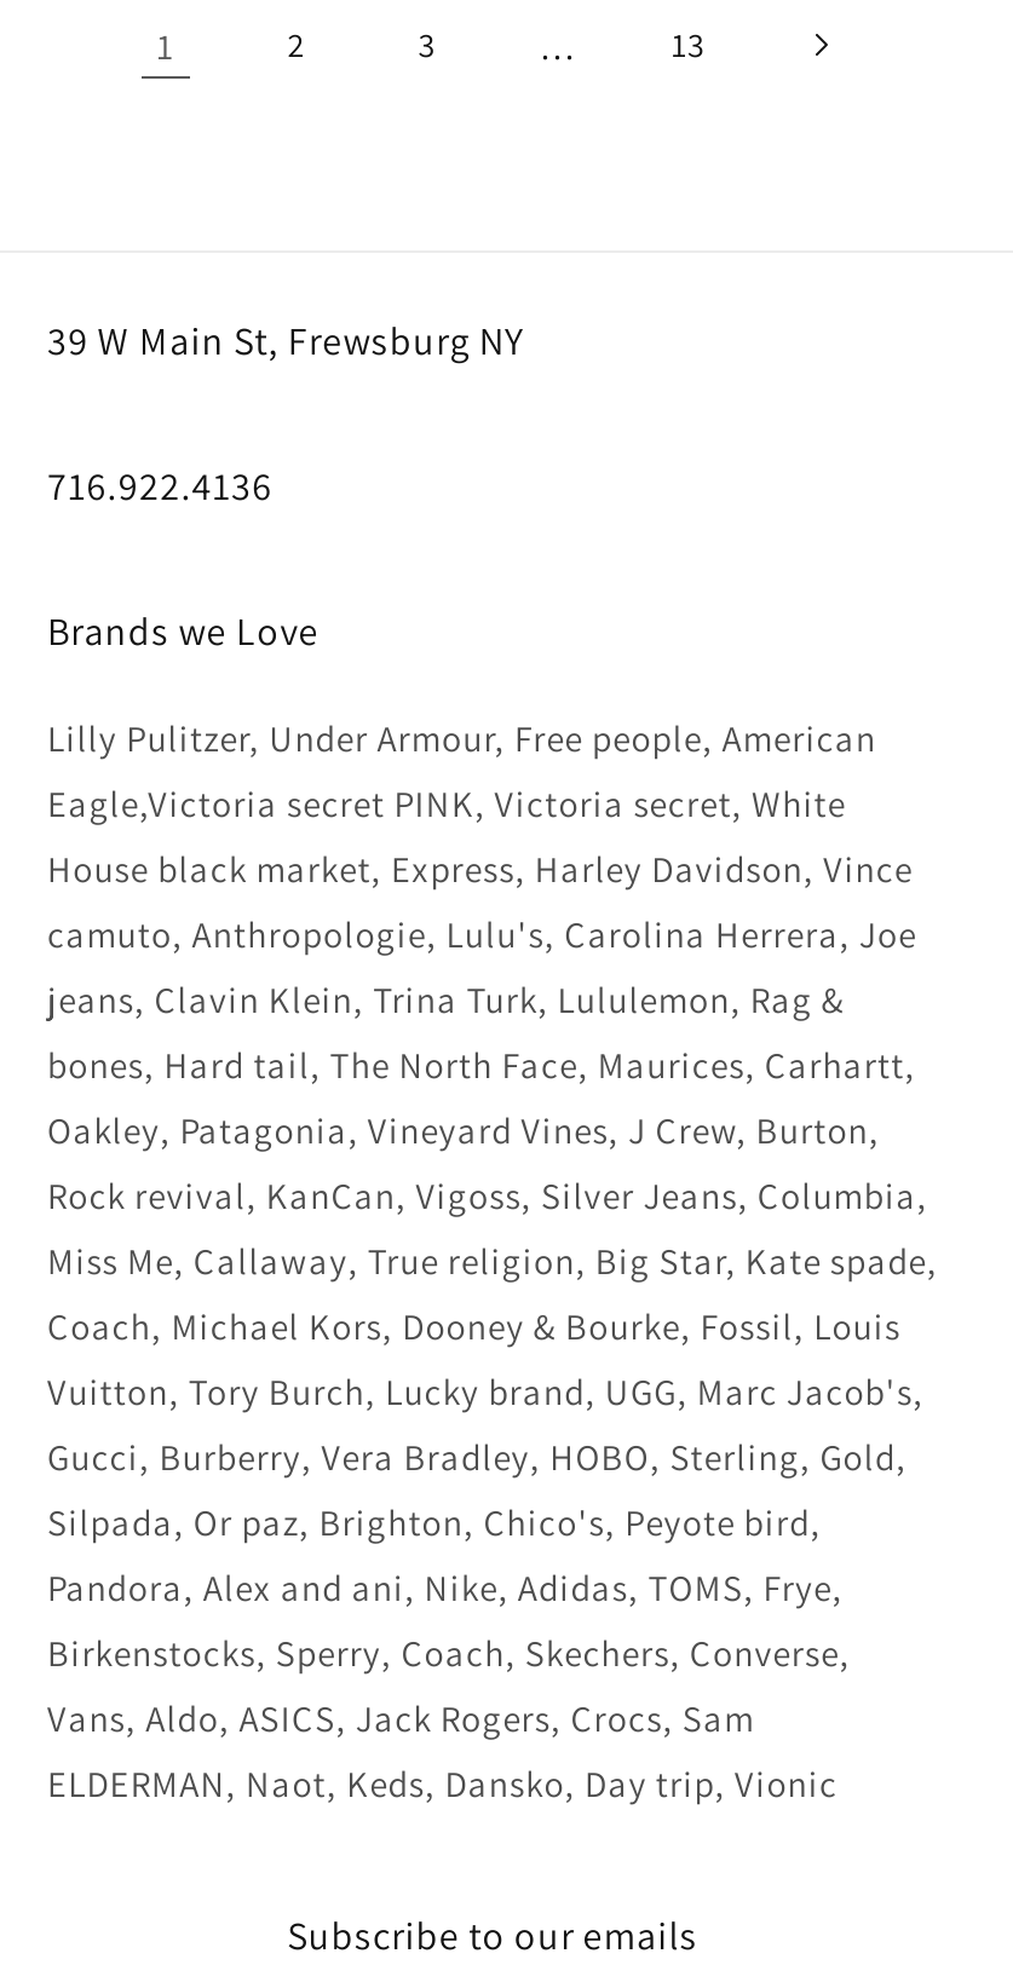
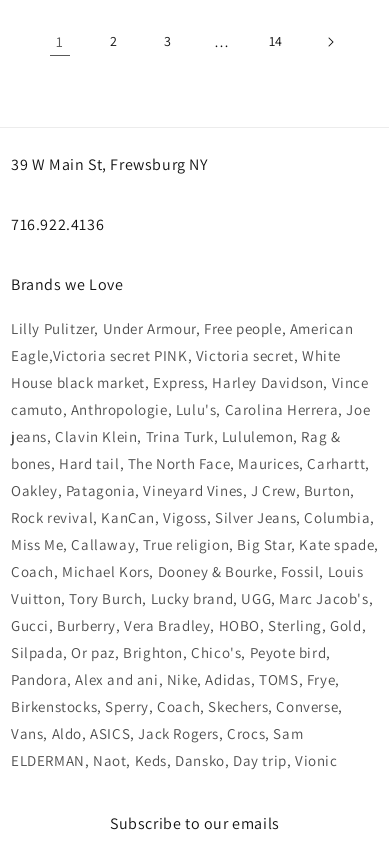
[671,22,706,66] 13 -> [269,32,283,50] 14

